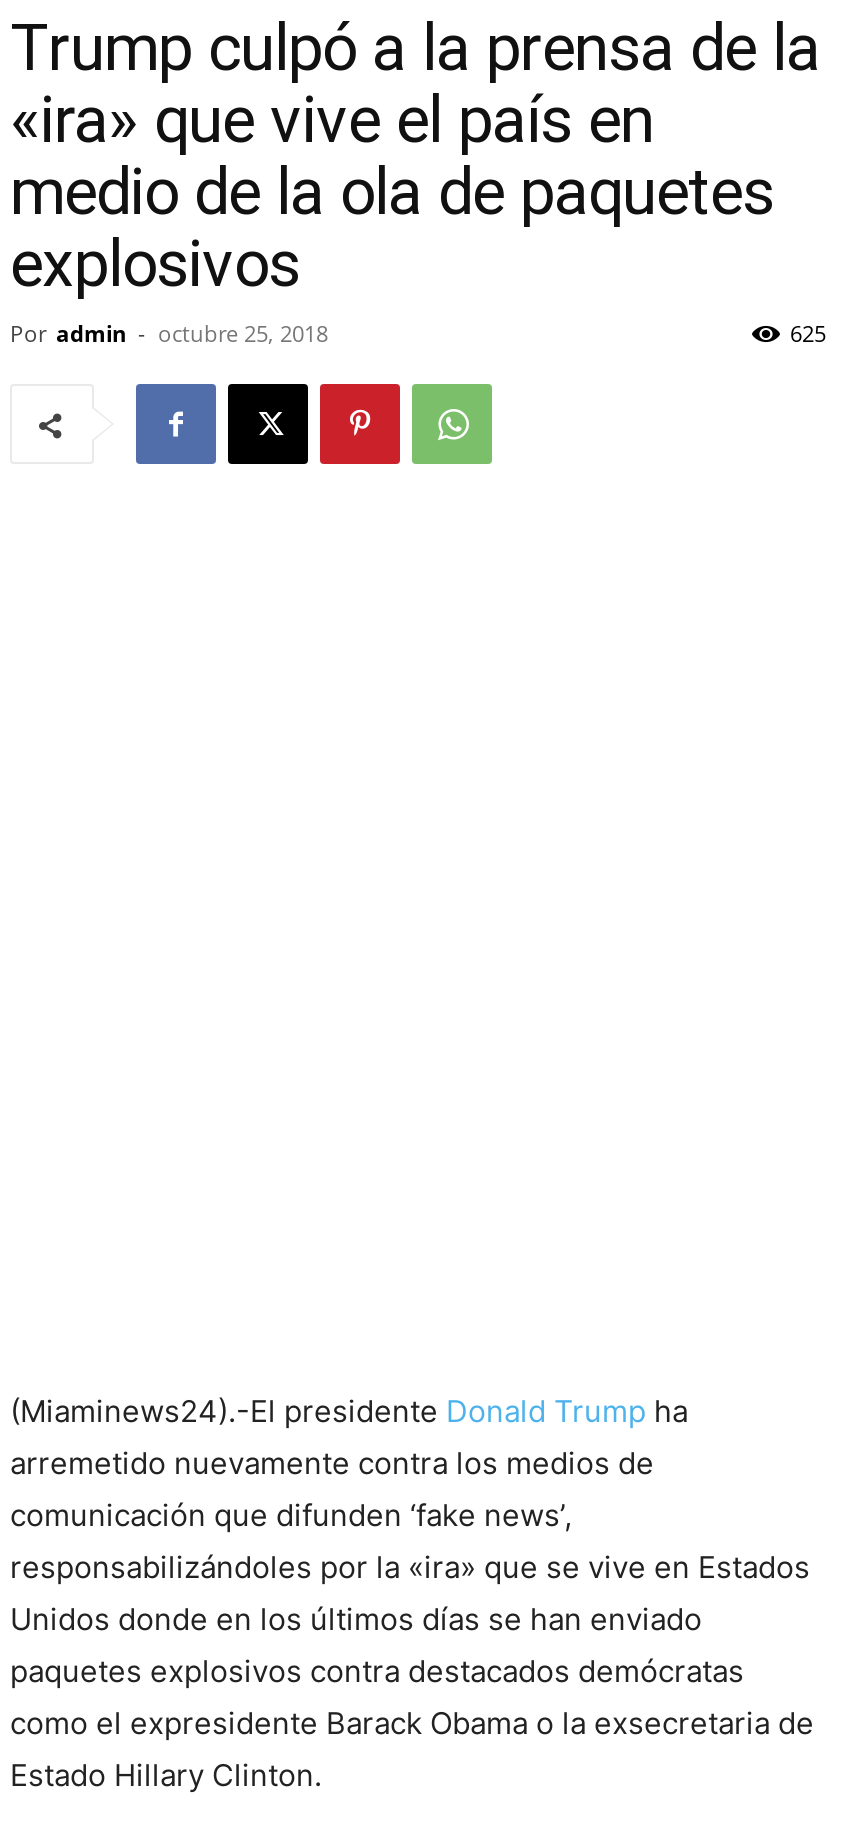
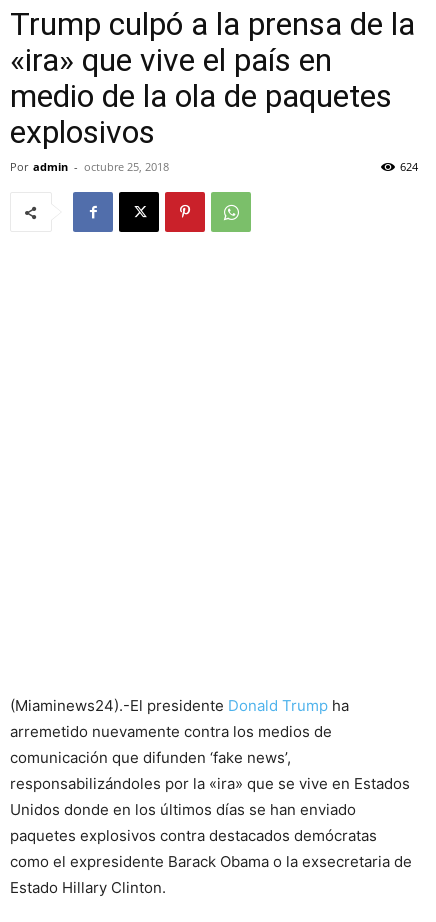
[790,318,826,348] 625 -> [400,159,418,174] 624

